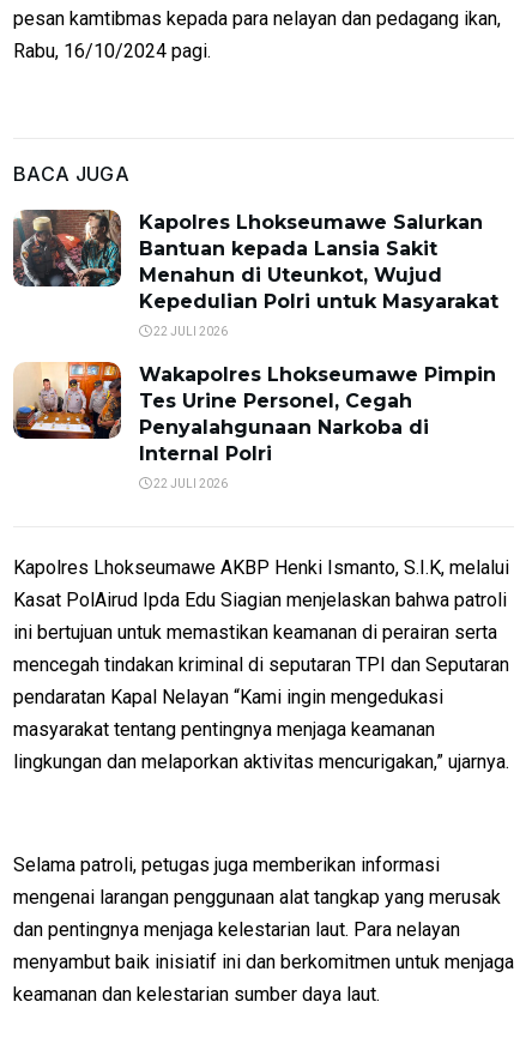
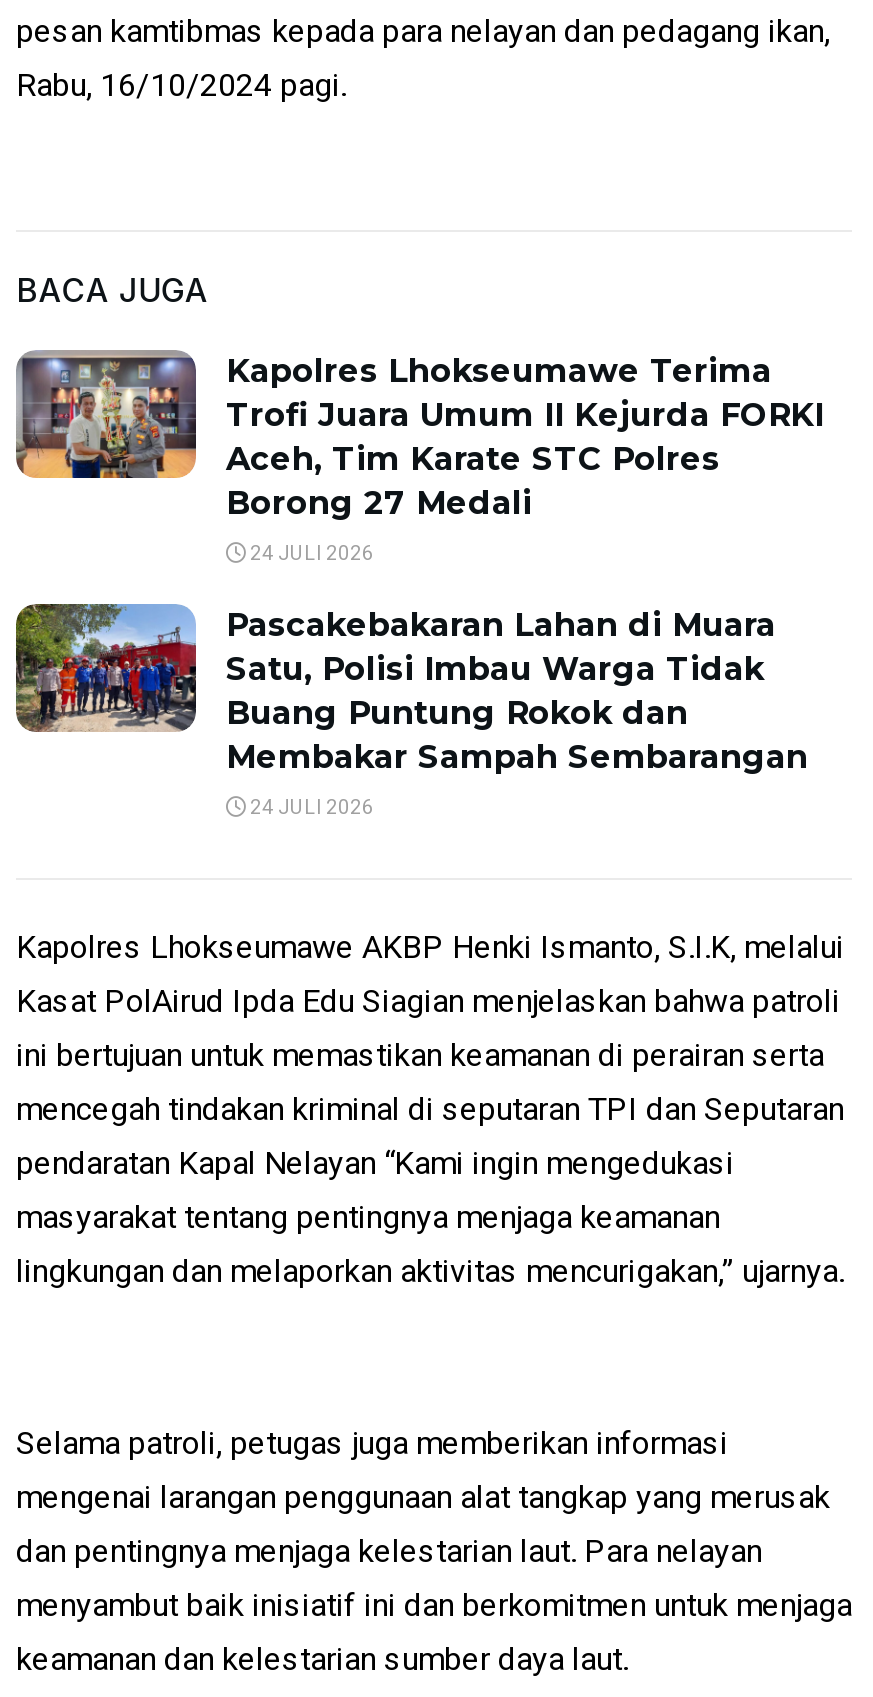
[13,209,498,313] [image] | Kapolres Lhokseumawe Salurkan | Bantuan kepada Lansia Sakit | Menahun di Uteunkot, Wujud | Kepedulian Polri untuk Masyarakat -> [16,350,824,522] [image] | Kapolres Lhokseumawe Terima | Trofi Juara Umum II Kejurda FORKI | Aceh, Tim Karate STC Polres | Borong 27 Medali
[151,325,228,338] 22 JULI 2026 -> [246,542,374,564] 24 JULI 2026
[13,361,496,465] [image] | Wakapolres Lhokseumawe Pimpin | Tes Urine Personel, Cegah | Penyalahgunaan Narkoba di | Internal Polri -> [14,602,808,776] [image] | Pascakebakaran Lahan di Muara | Satu, Polisi Imbau Warga Tidak | Buang Puntung Rokok dan | Membakar Sampah Sembarangan
[151,477,228,490] 22 JULI 2026 -> [246,796,374,818] 24 JULI 2026

